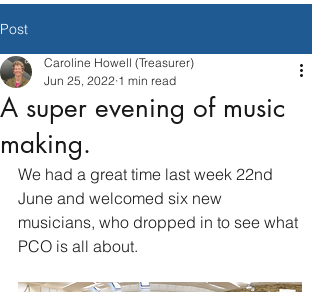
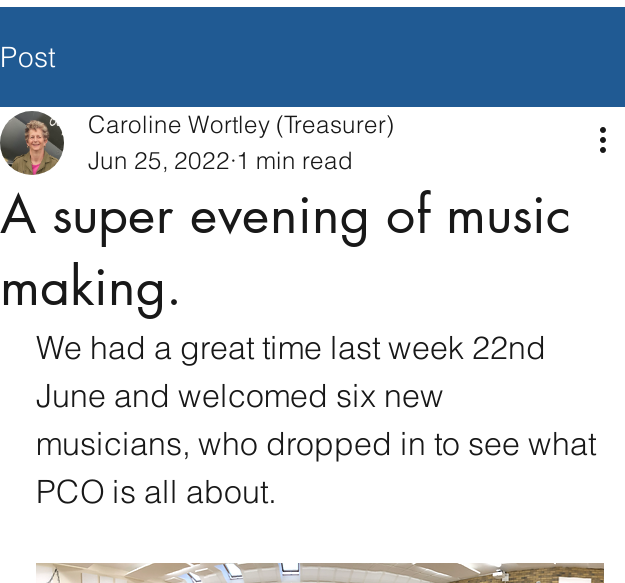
[44,55,194,70] Caroline Howell (Treasurer) -> [88,109,394,139] Caroline Wortley (Treasurer)

